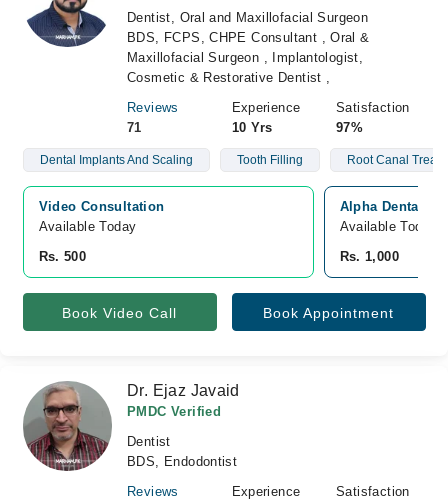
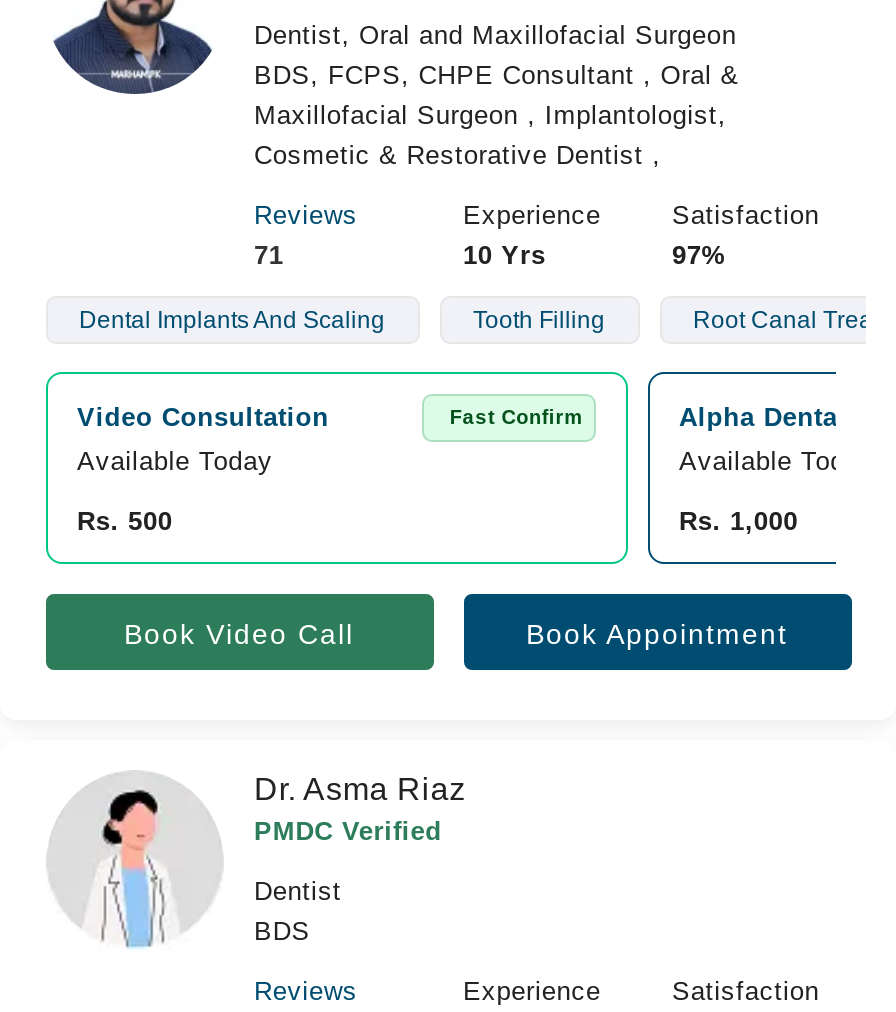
none -> [450,406,583,428] Fast Confirm
[23,381,240,472] [image] | Dr. Ejaz Javaid -> [48,772,466,950] [image] | Dr. Asma Riaz
[127,454,237,469] BDS, Endodontist -> [254,916,310,946] BDS

